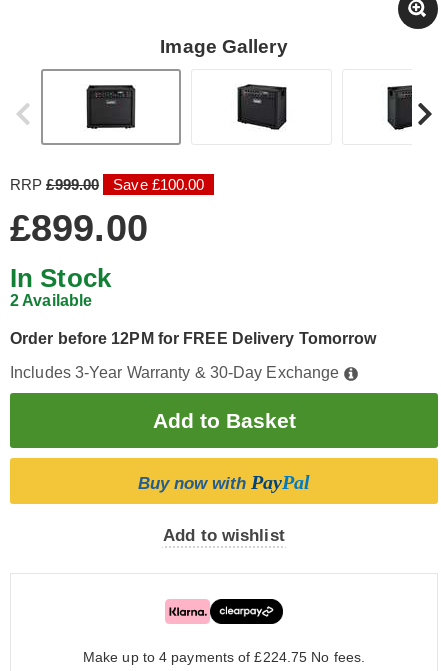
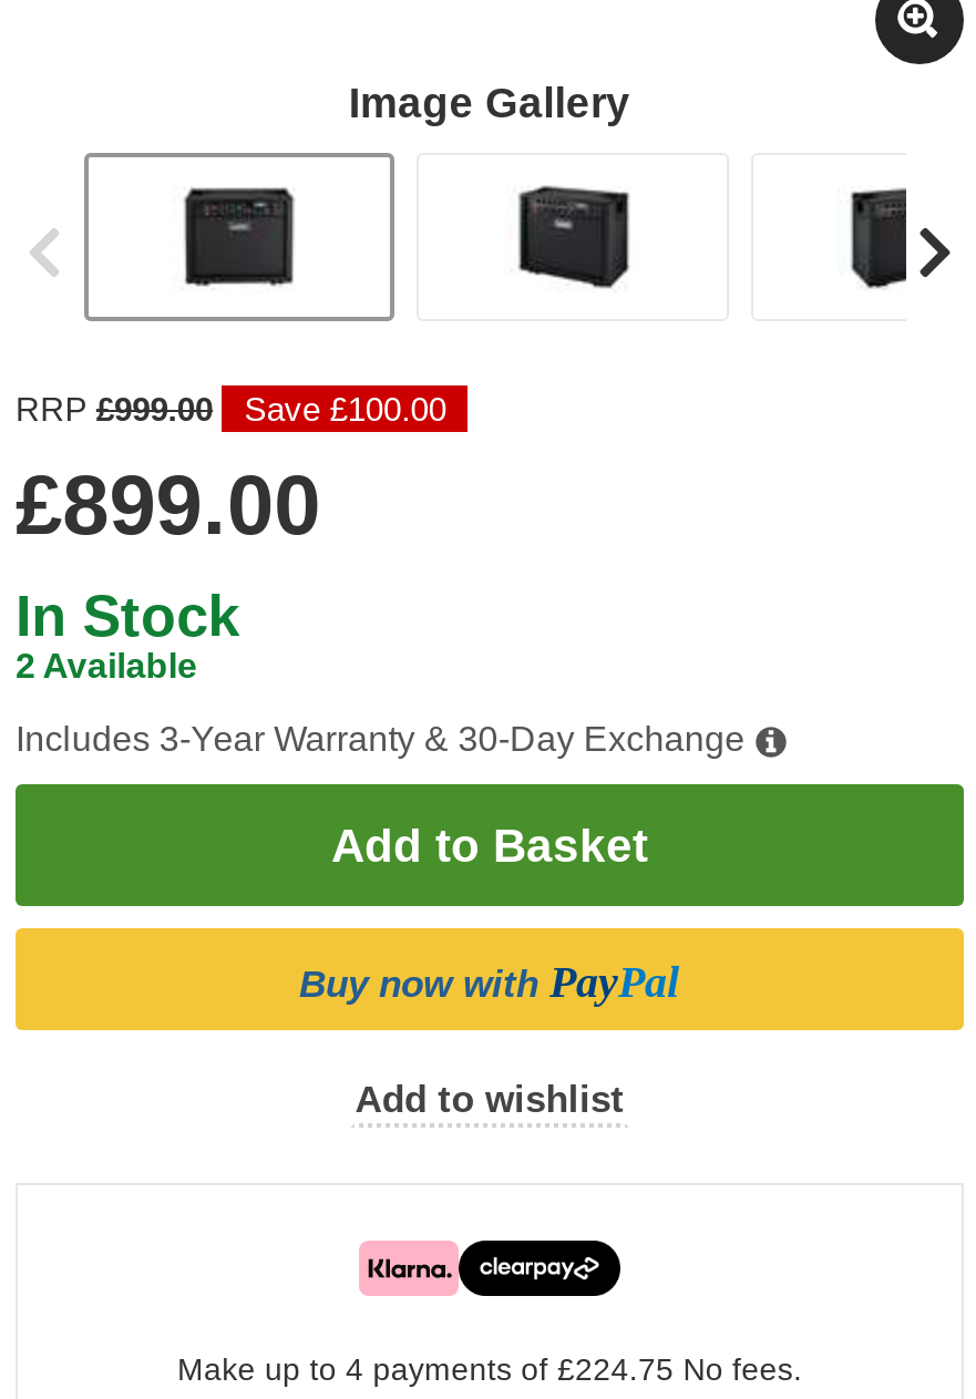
[10,330,376,347] Order before 12PM for FREE Delivery Tomorrow -> none

